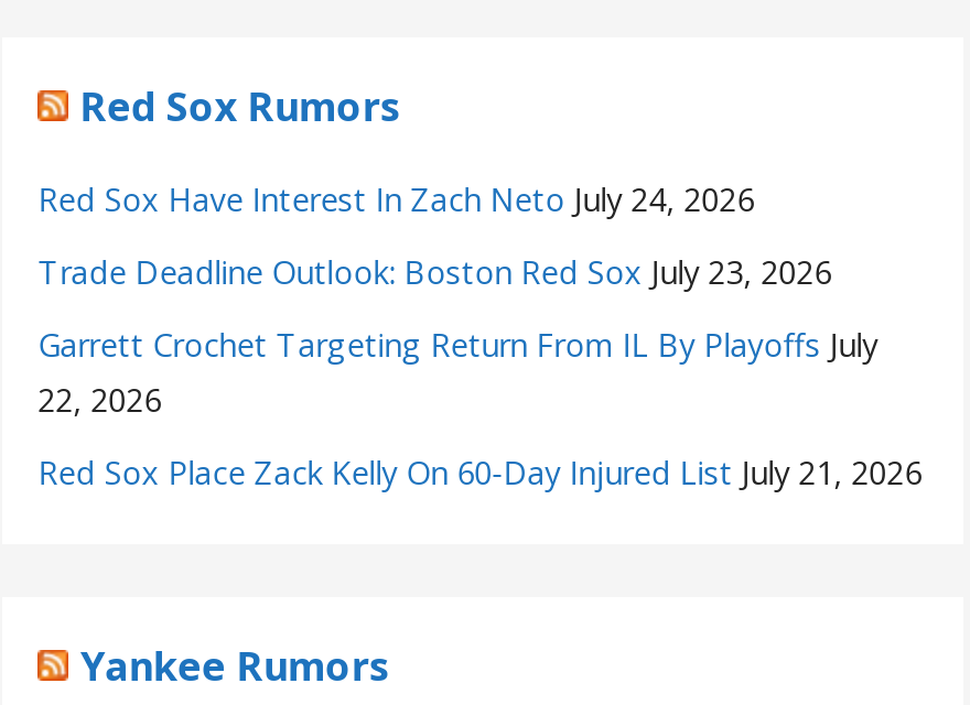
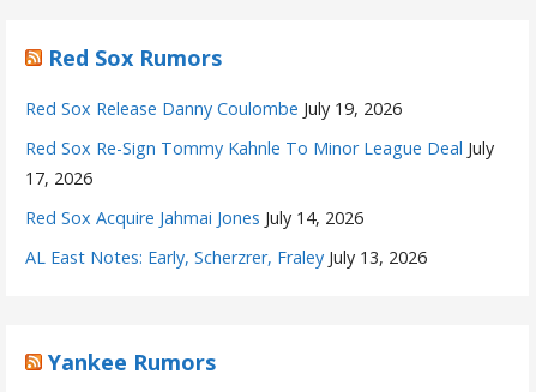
[38,178,754,219] Red Sox Have Interest In Zach Neto July 24, 2026 -> [25,97,402,119] Red Sox Release Danny Coulombe July 19, 2026
[38,250,832,292] Trade Deadline Outlook: Boston Red Sox July 23, 2026 -> [25,136,494,189] Red Sox Re-Sign Tommy Kahnle To Minor League Deal July | 17, 2026
[38,323,878,420] Garrett Crochet Targeting Return From IL By Playoffs July | 22, 2026 -> [25,206,364,228] Red Sox Acquire Jahmai Jones July 14, 2026
[38,451,922,493] Red Sox Place Zack Kelly On 60-Day Injured List July 21, 2026 -> [25,245,427,268] AL East Notes: Early, Scherzrer, Fraley July 13, 2026

